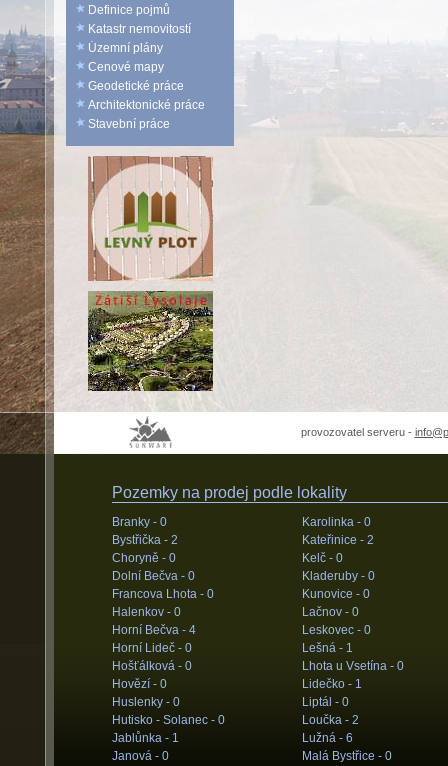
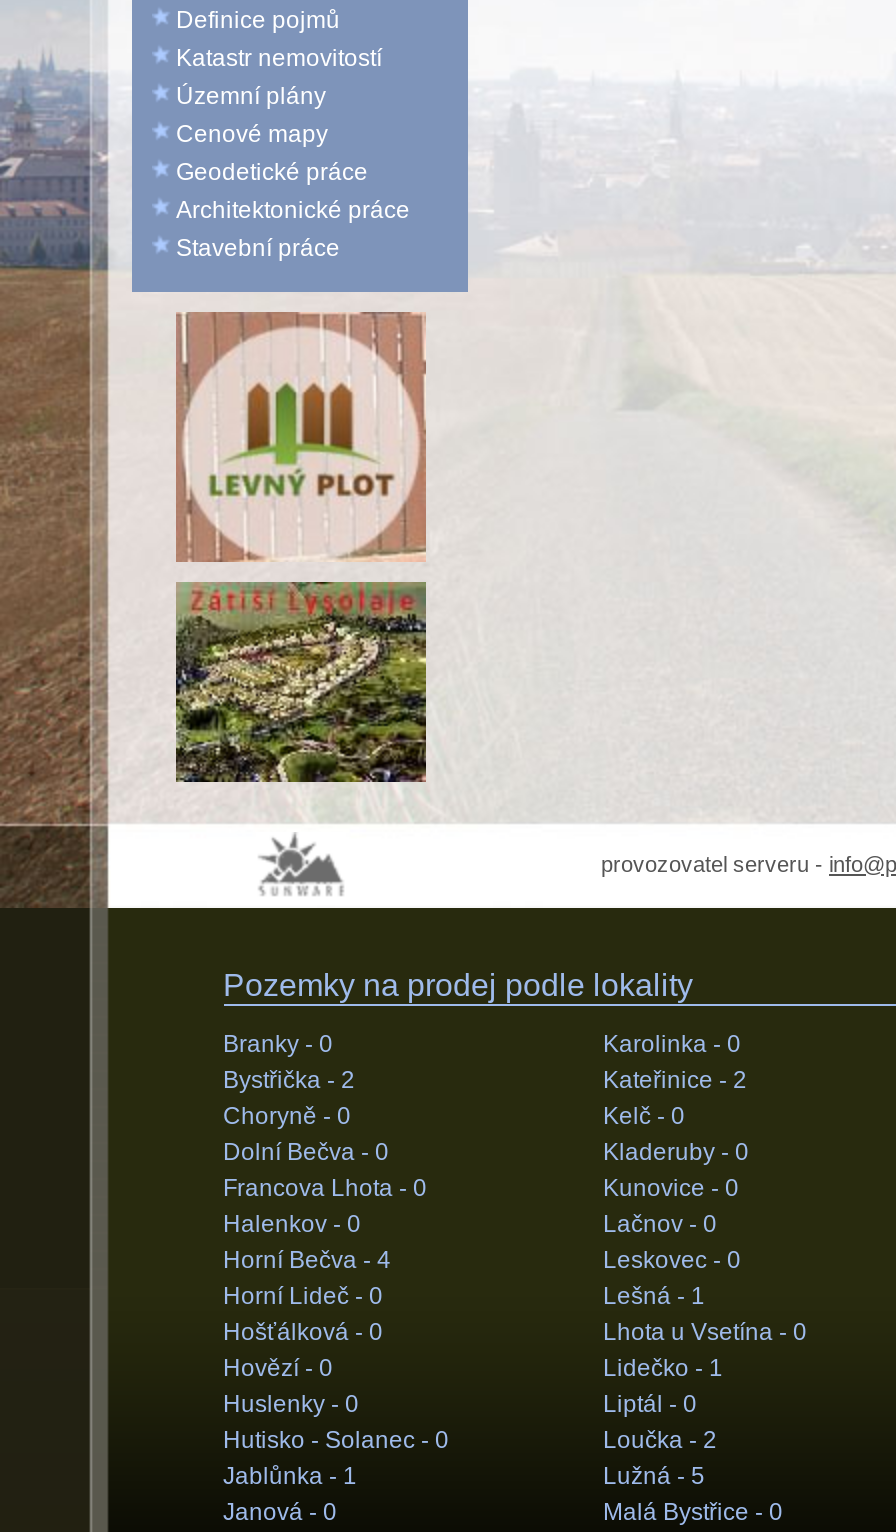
[301,731,352,745] Lužná - 6 -> [603,1462,705,1490] Lužná - 5

